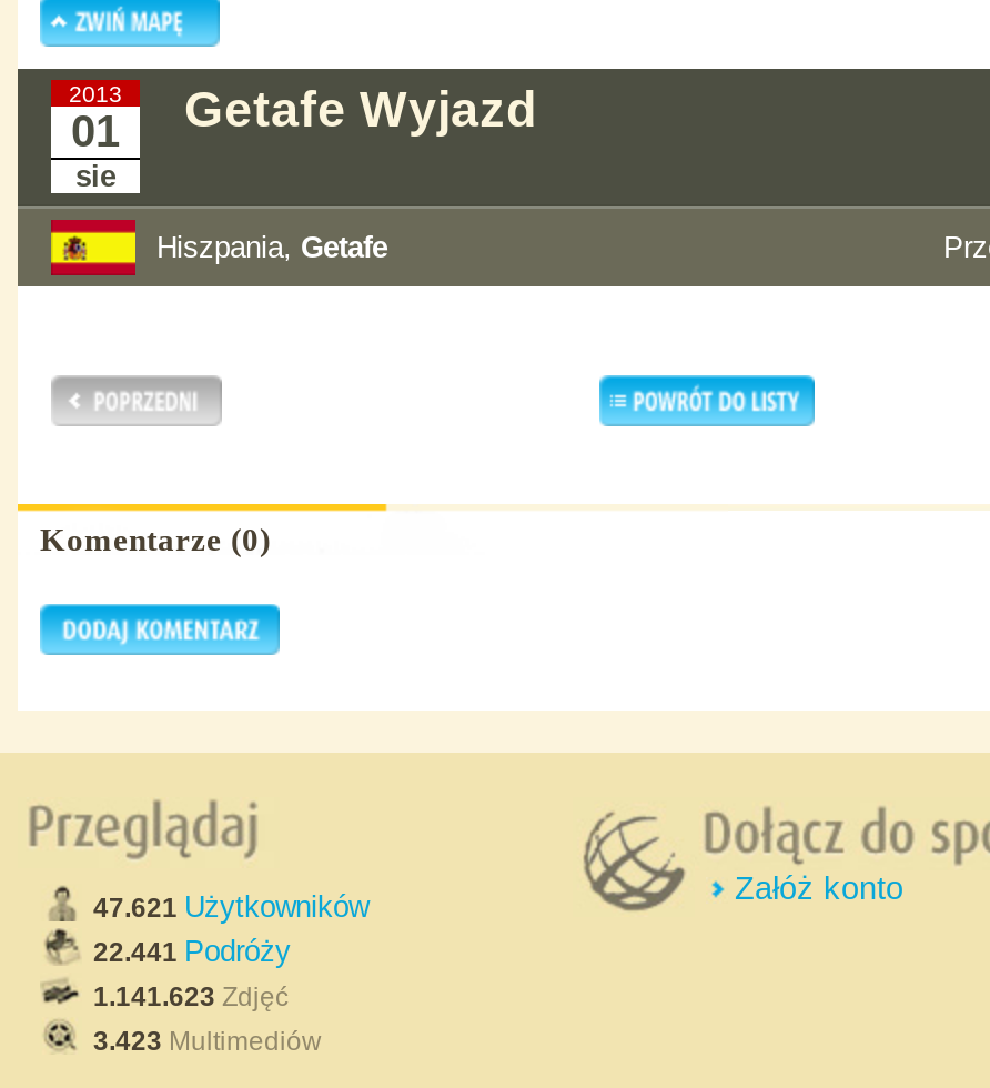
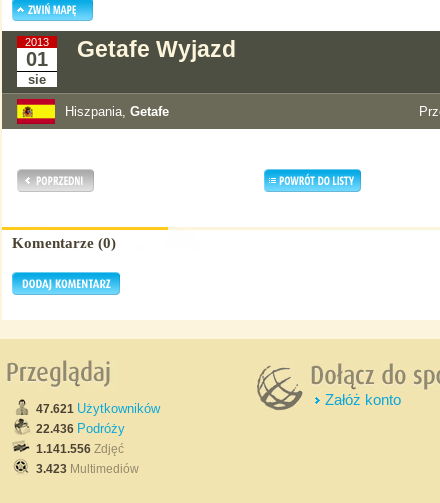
[93,935,291,968] 22.441 Podróży -> [36,421,125,436] 22.436 Podróży
[93,981,289,1013] 1.141.623 Zdjęć -> [36,442,124,456] 1.141.556 Zdjęć

